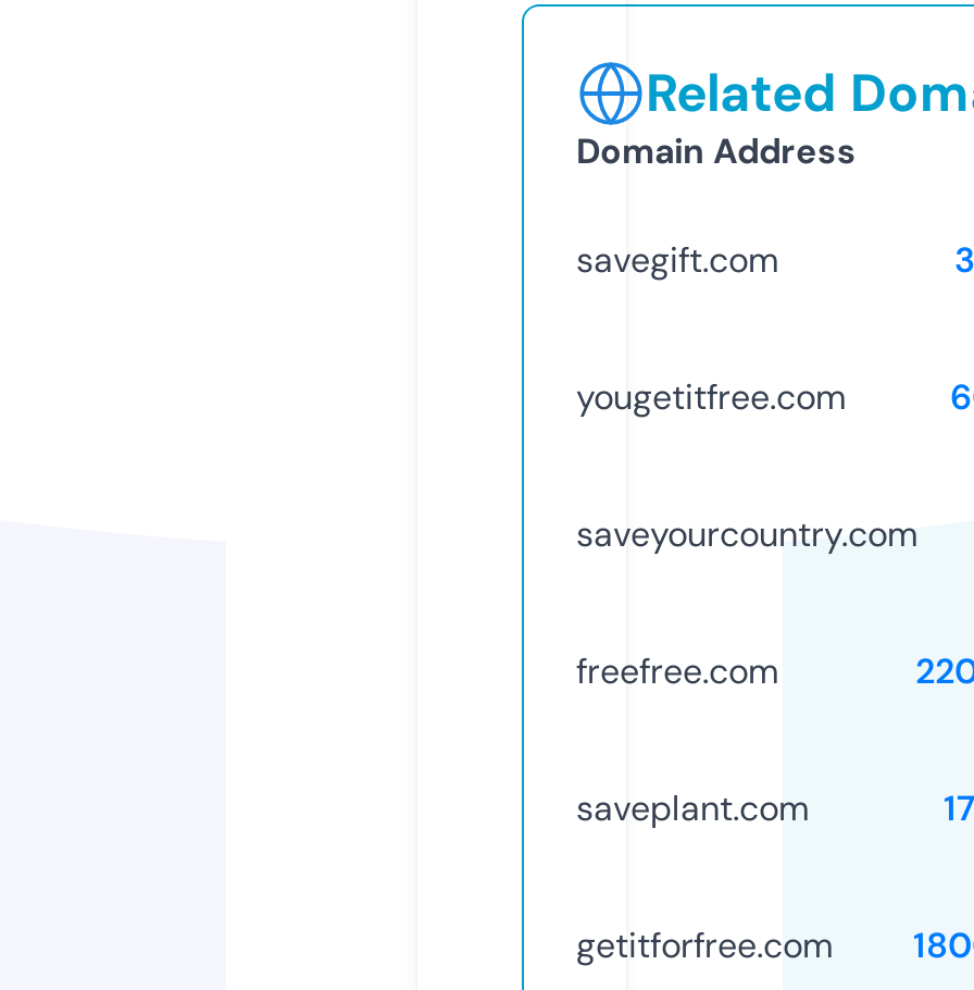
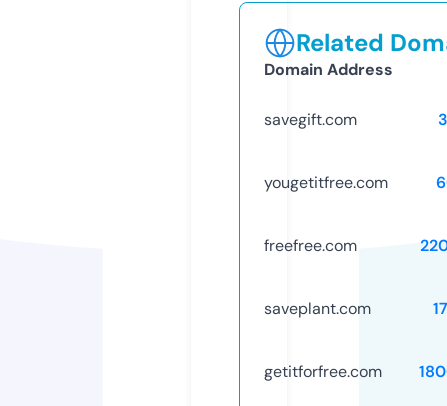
[576,511,917,557] saveyourcountry.com -> none

